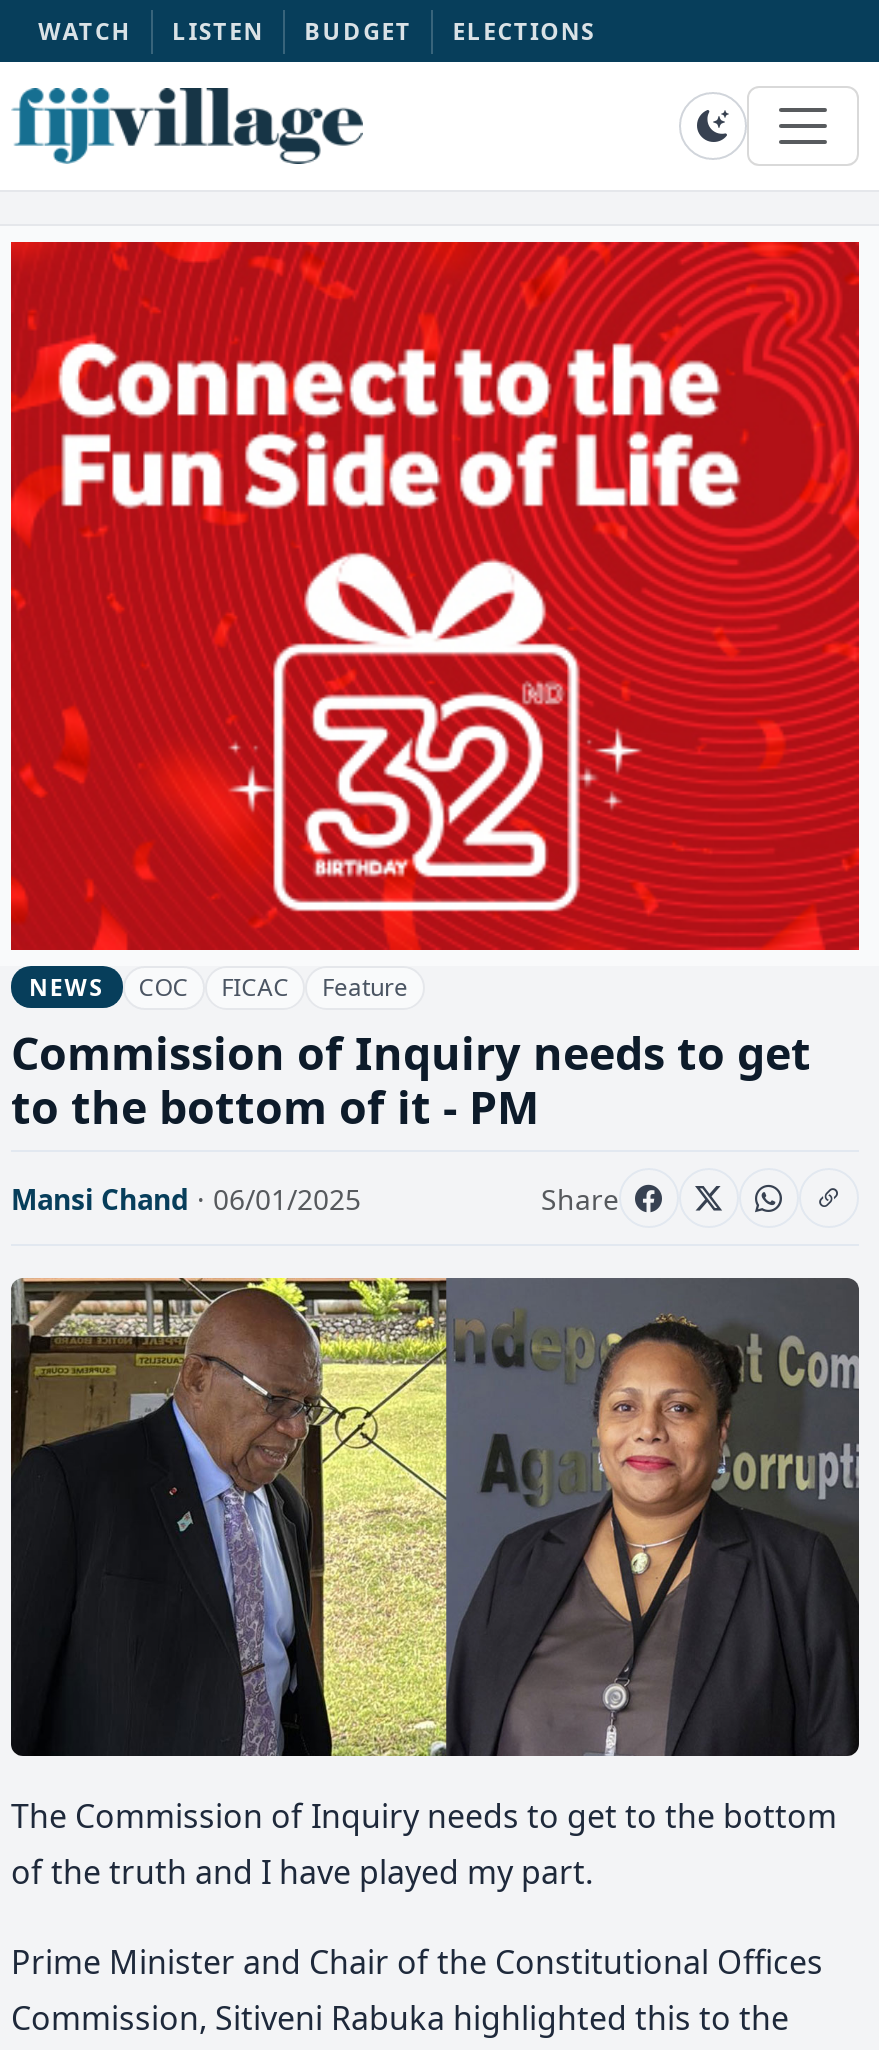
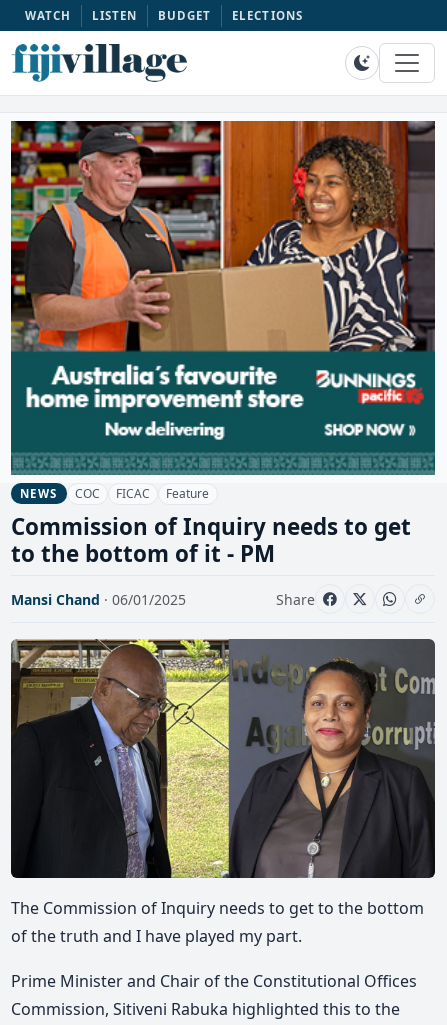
[9,240,861,952] [image] -> [10,120,436,476] [image]

